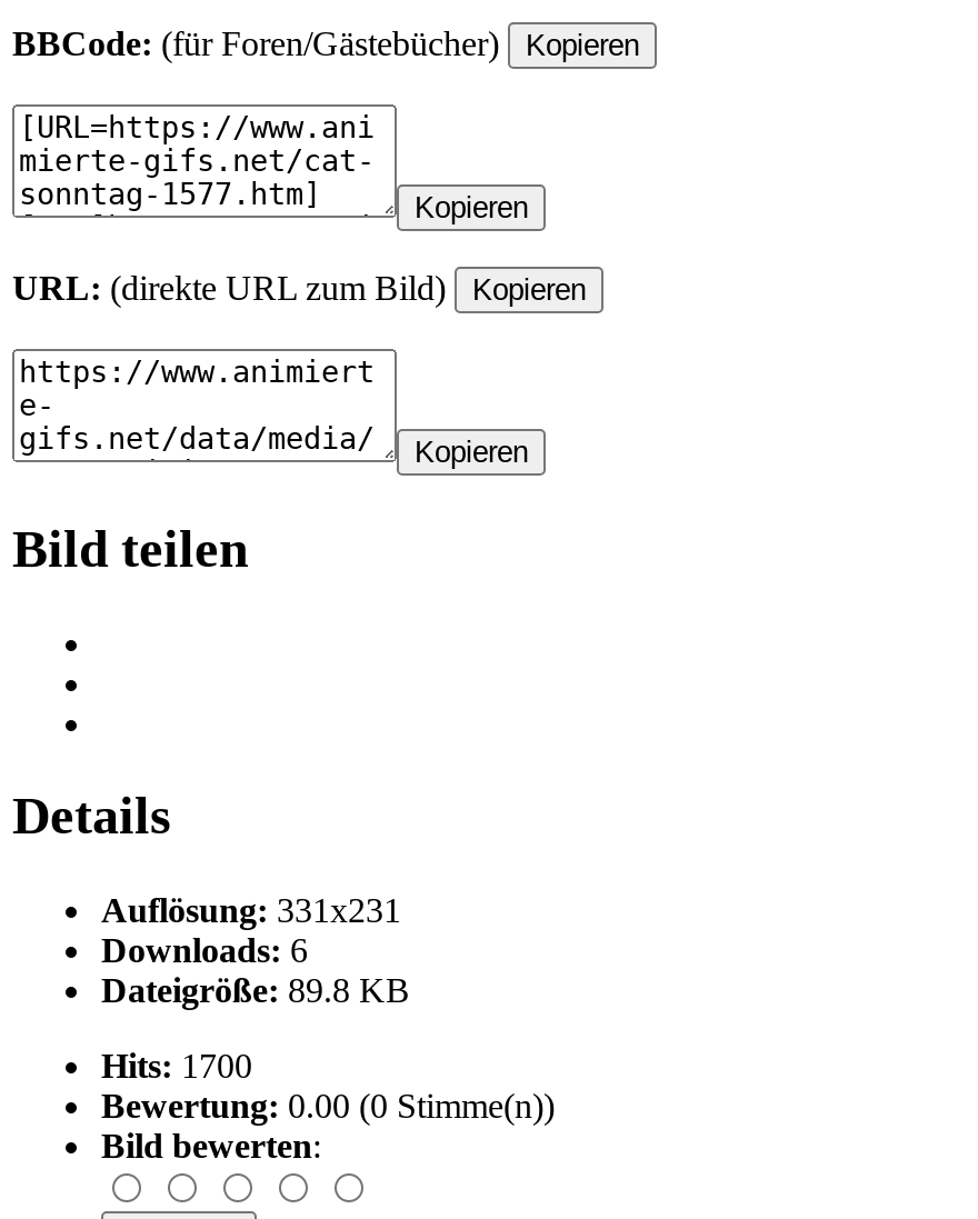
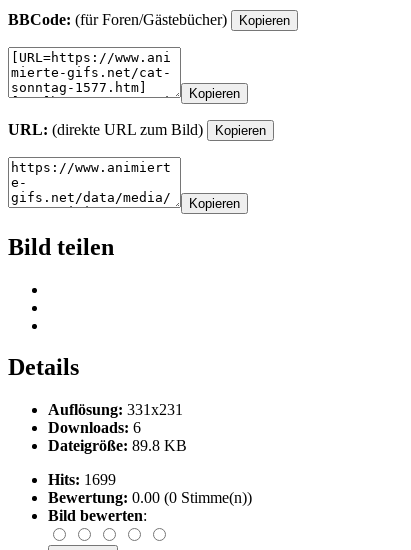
[101,1047,252,1085] Hits: 1700 -> [48,471,116,488] Hits: 1699

